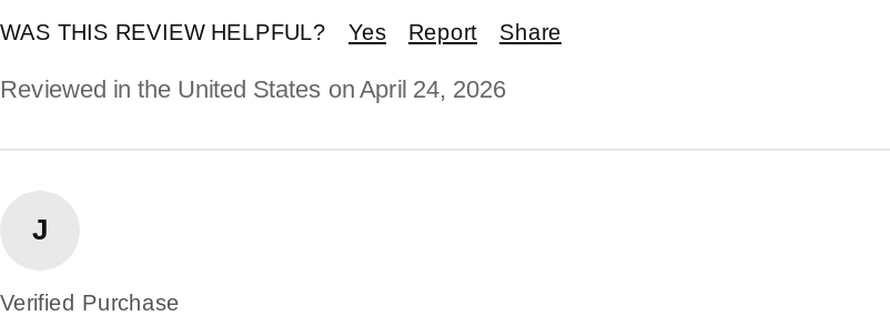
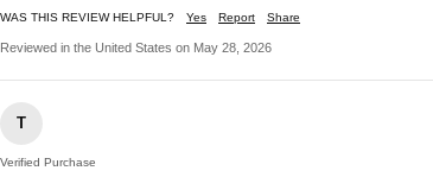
[0,76,506,103] Reviewed in the United States on April 24, 2026 -> [0,40,272,54] Reviewed in the United States on May 28, 2026
[32,214,48,247] J -> [17,114,26,132] T

